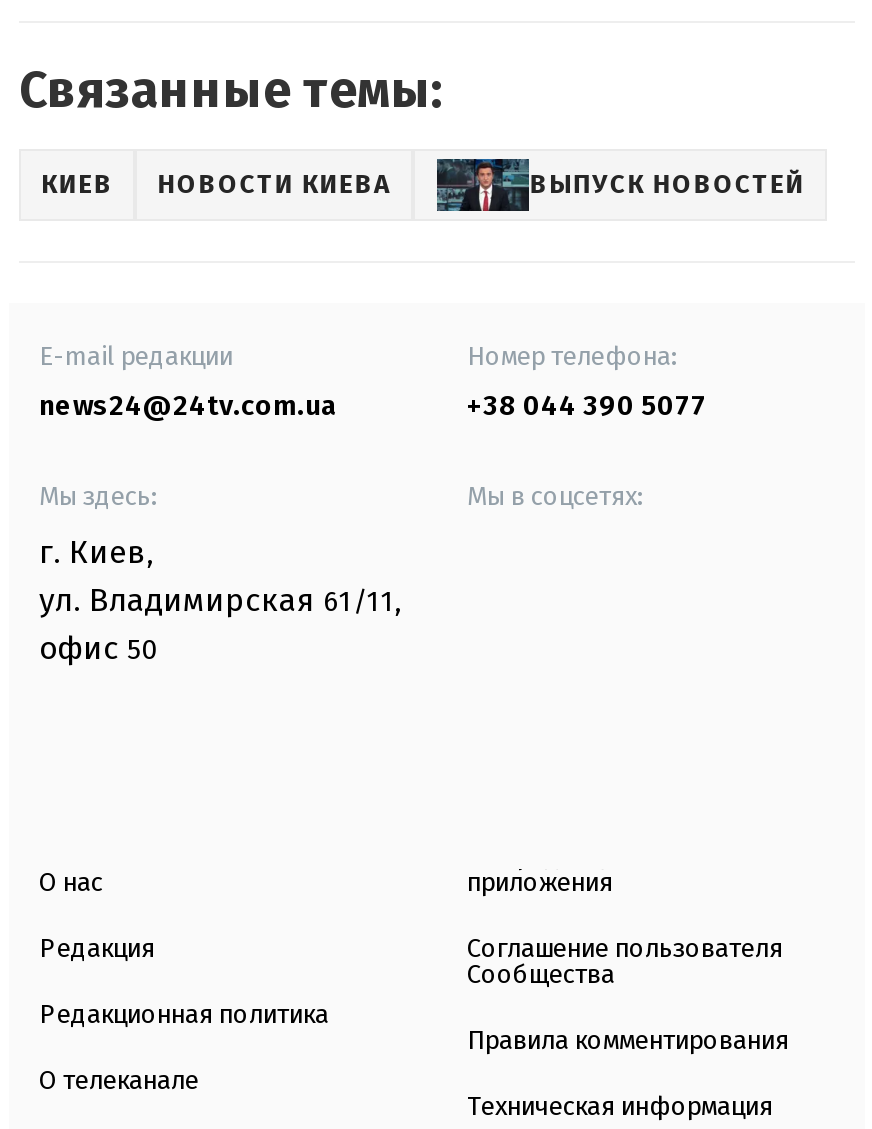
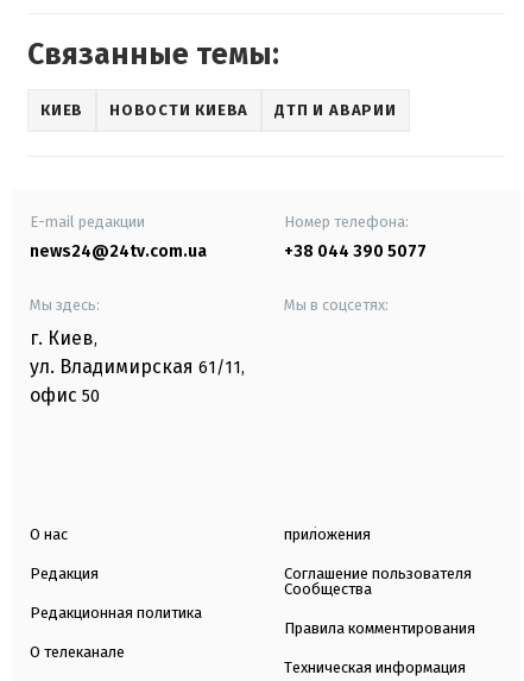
[530,169,805,199] ВЫПУСК НОВОСТЕЙ -> [275,101,396,119] ДТП И АВАРИИ

